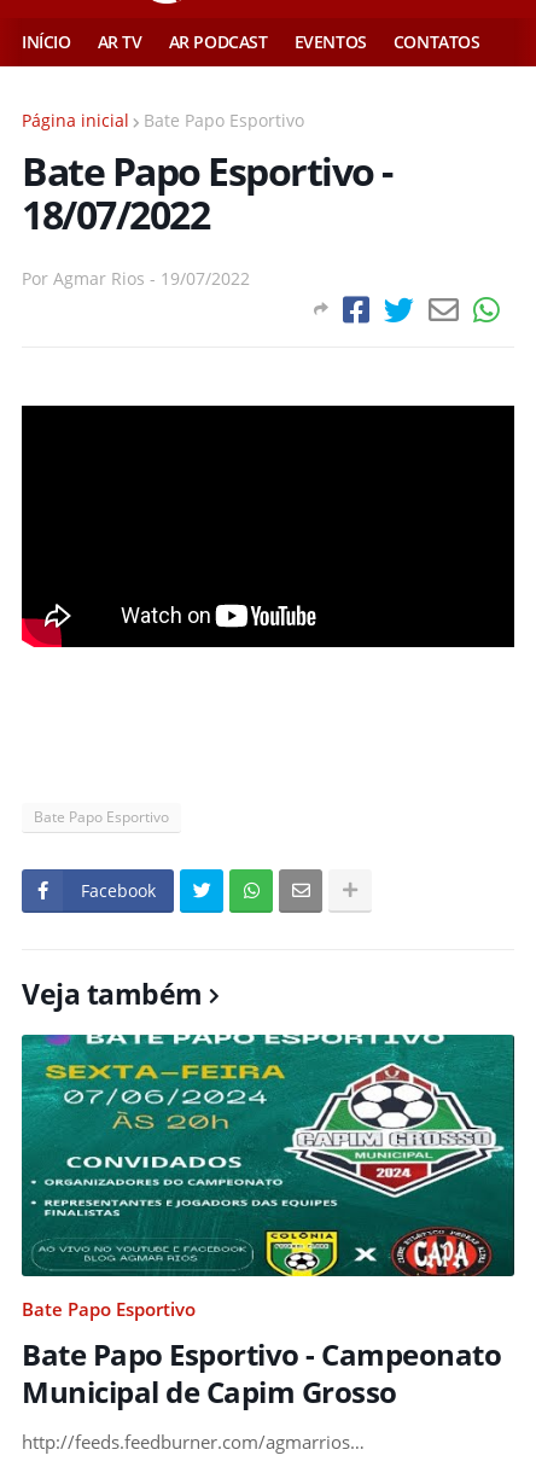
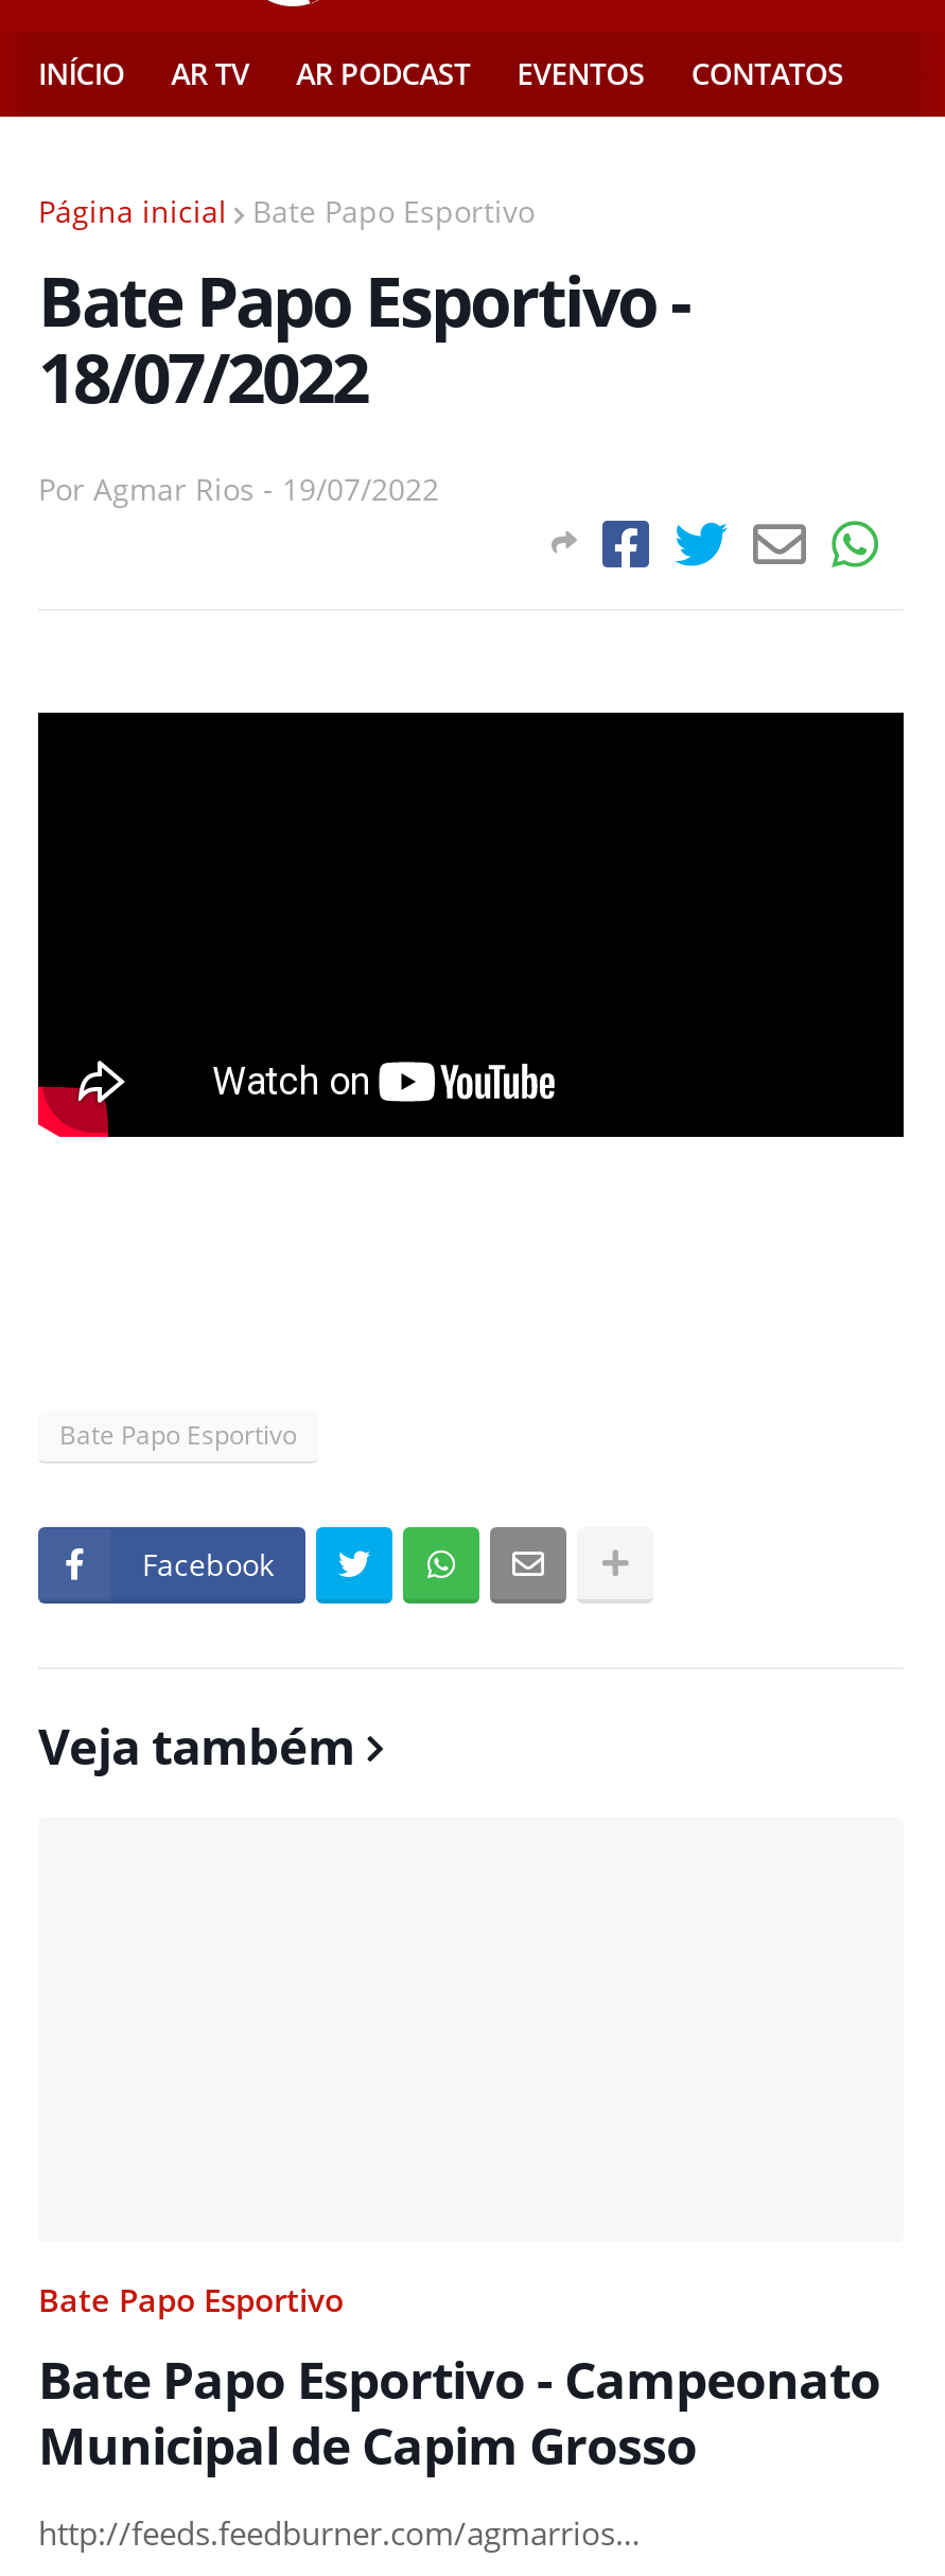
[21,1034,515,1277] [image] -> none

